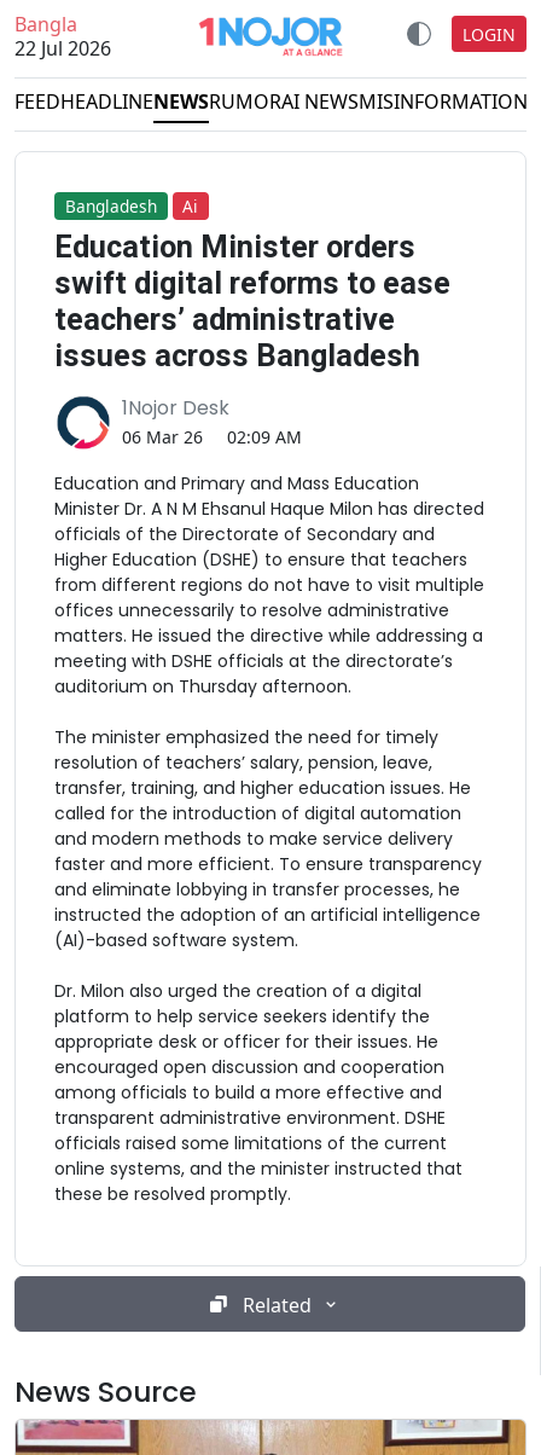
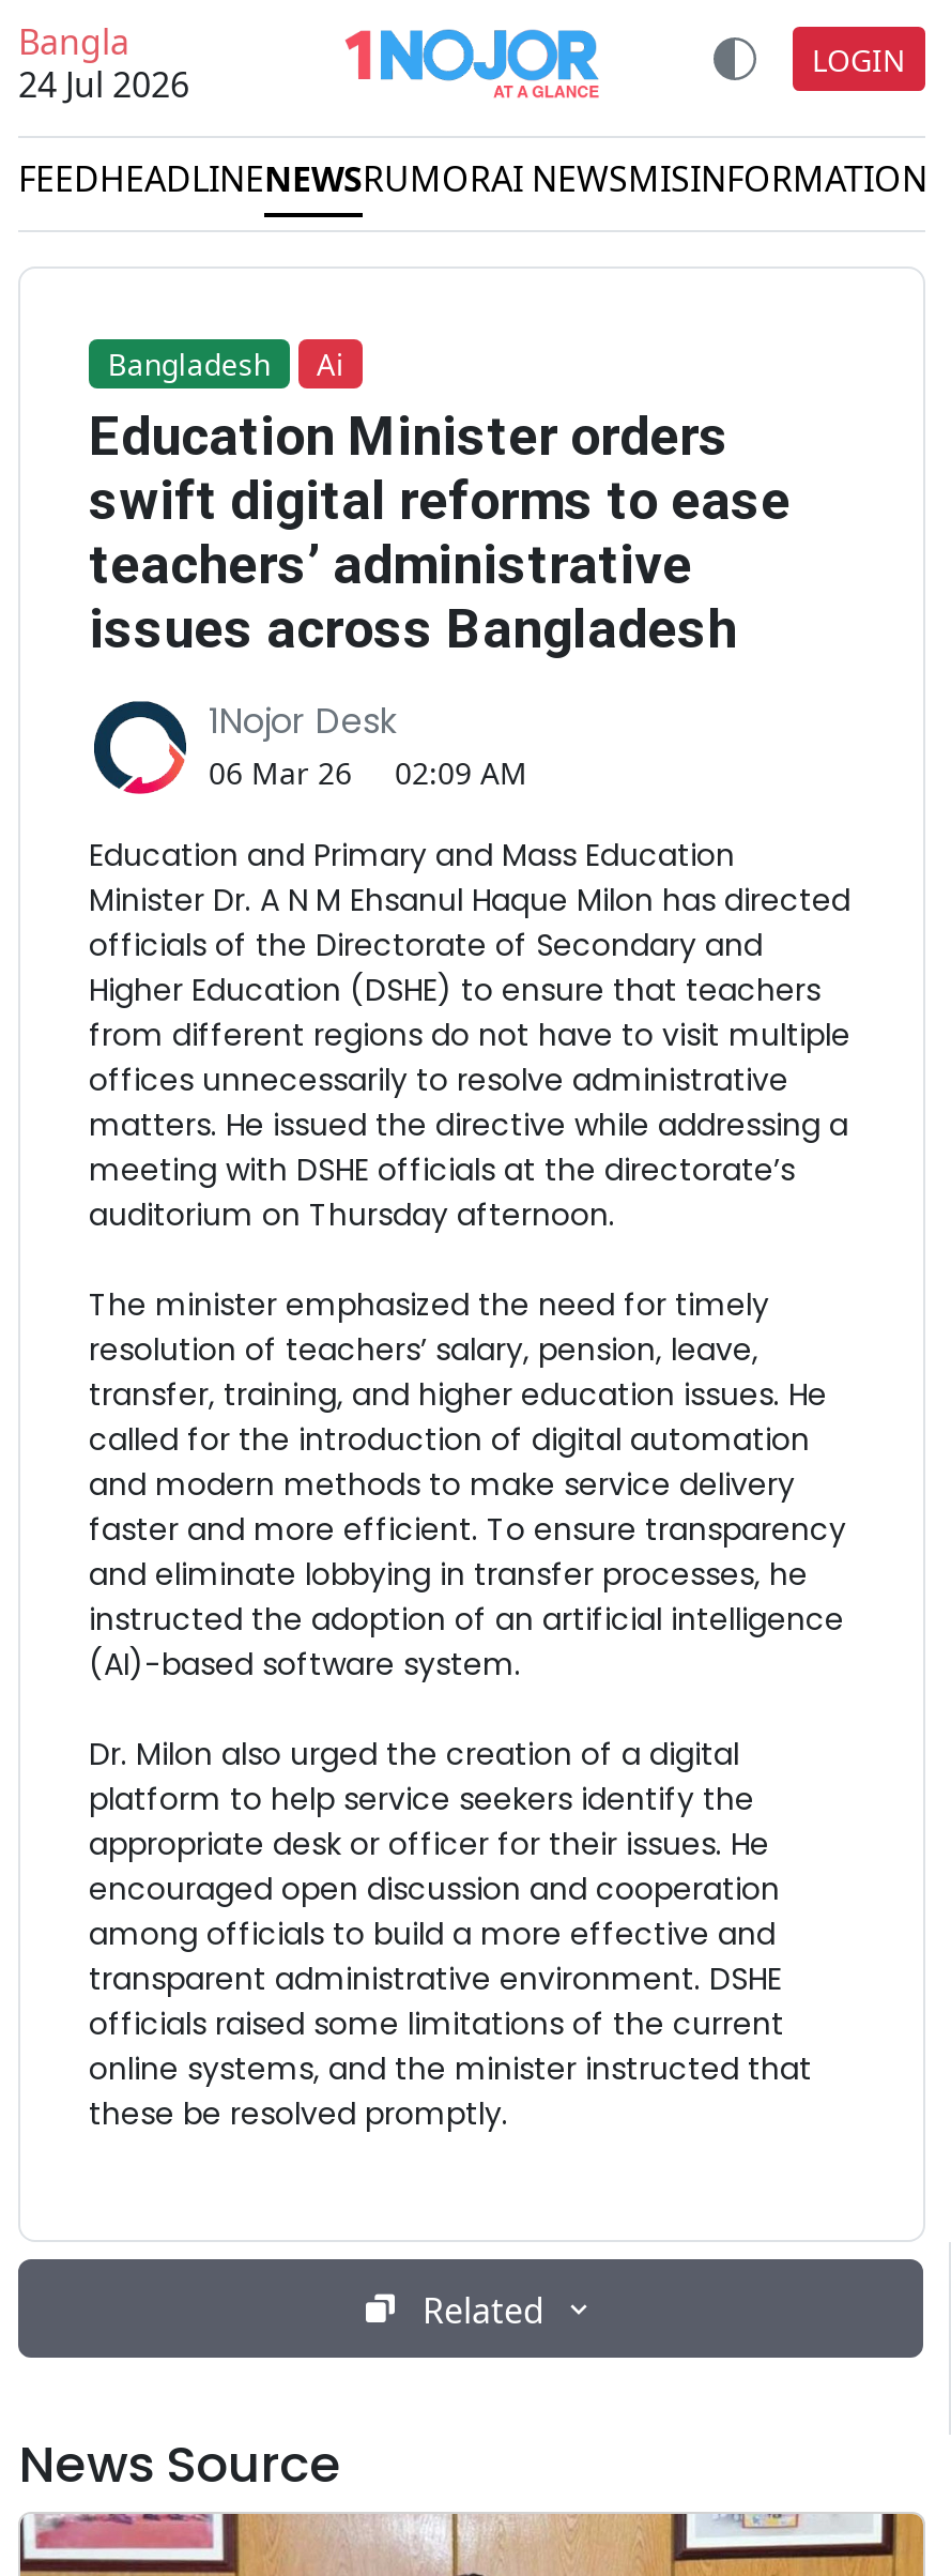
[14,35,111,62] 22 Jul 2026 -> [18,61,189,108] 24 Jul 2026

